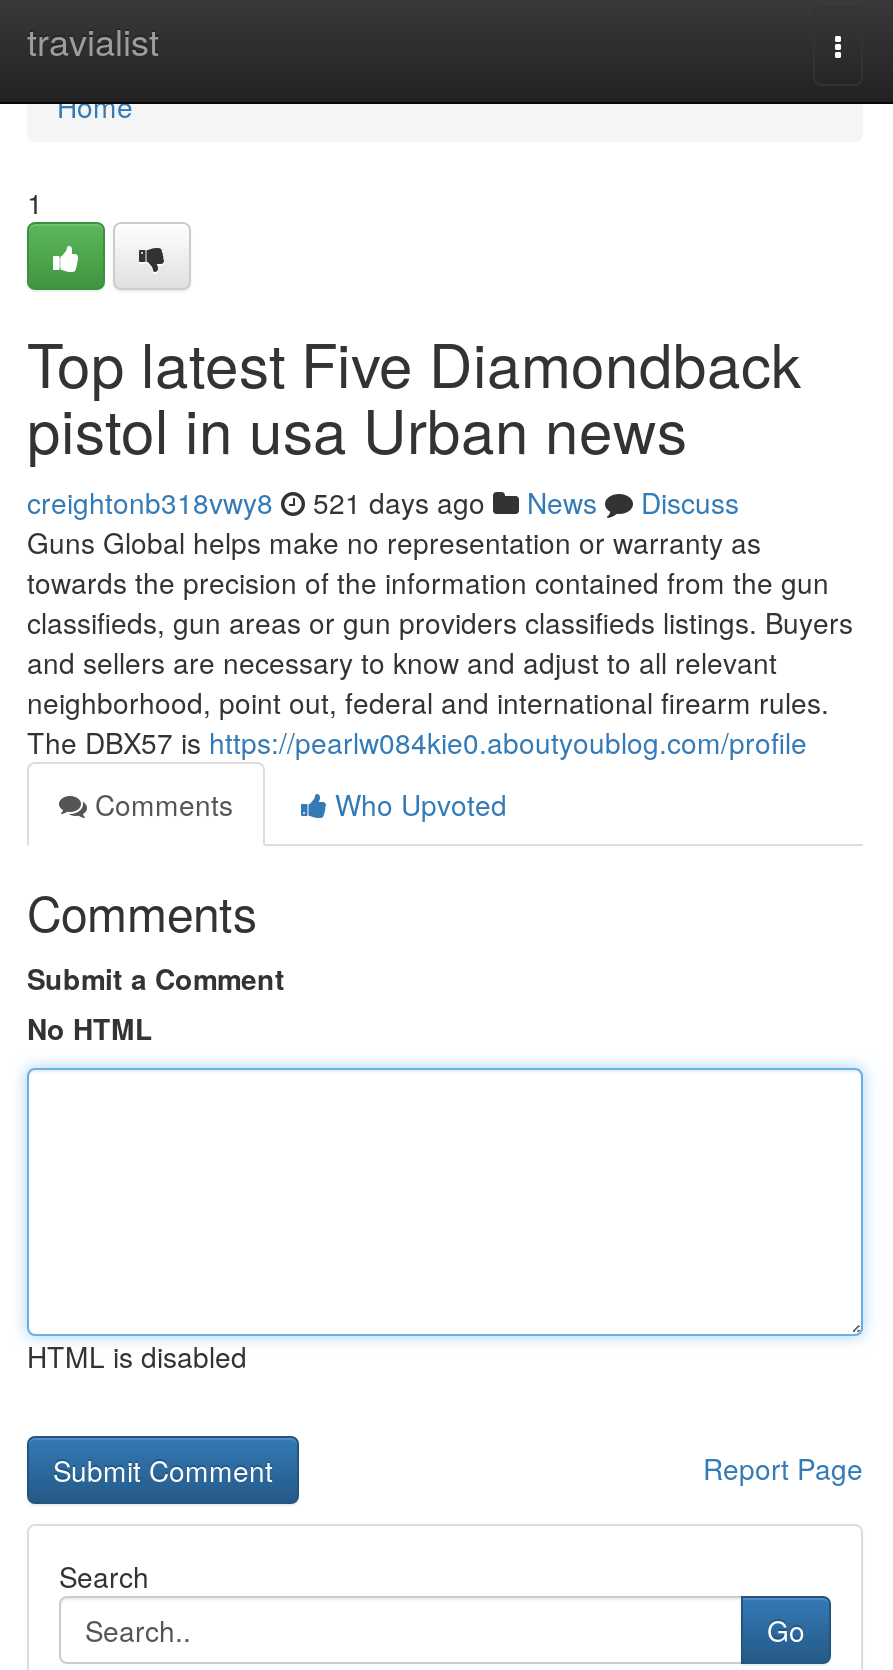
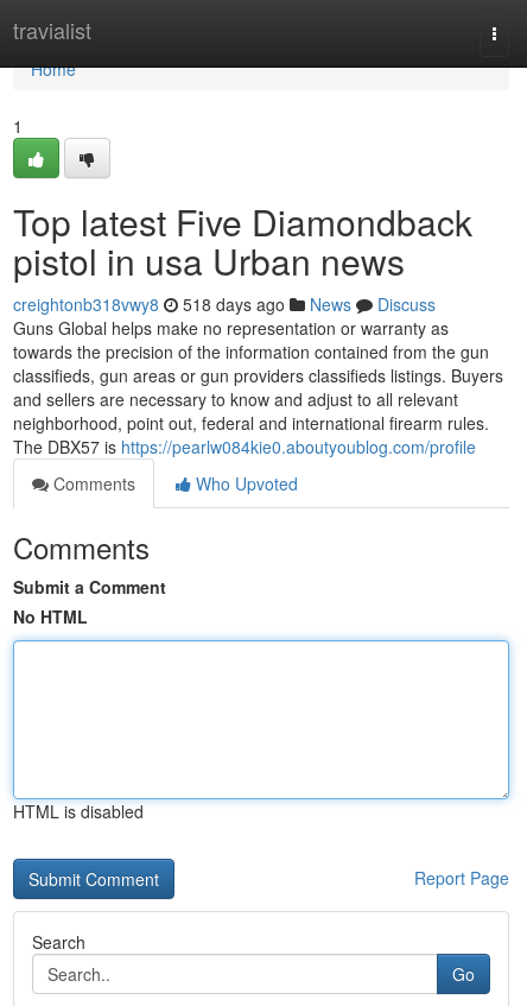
[27,482,739,522] creightonb318vwy8 521 days ago News Discuss -> [13,292,436,316] creightonb318vwy8 518 days ago News Discuss

